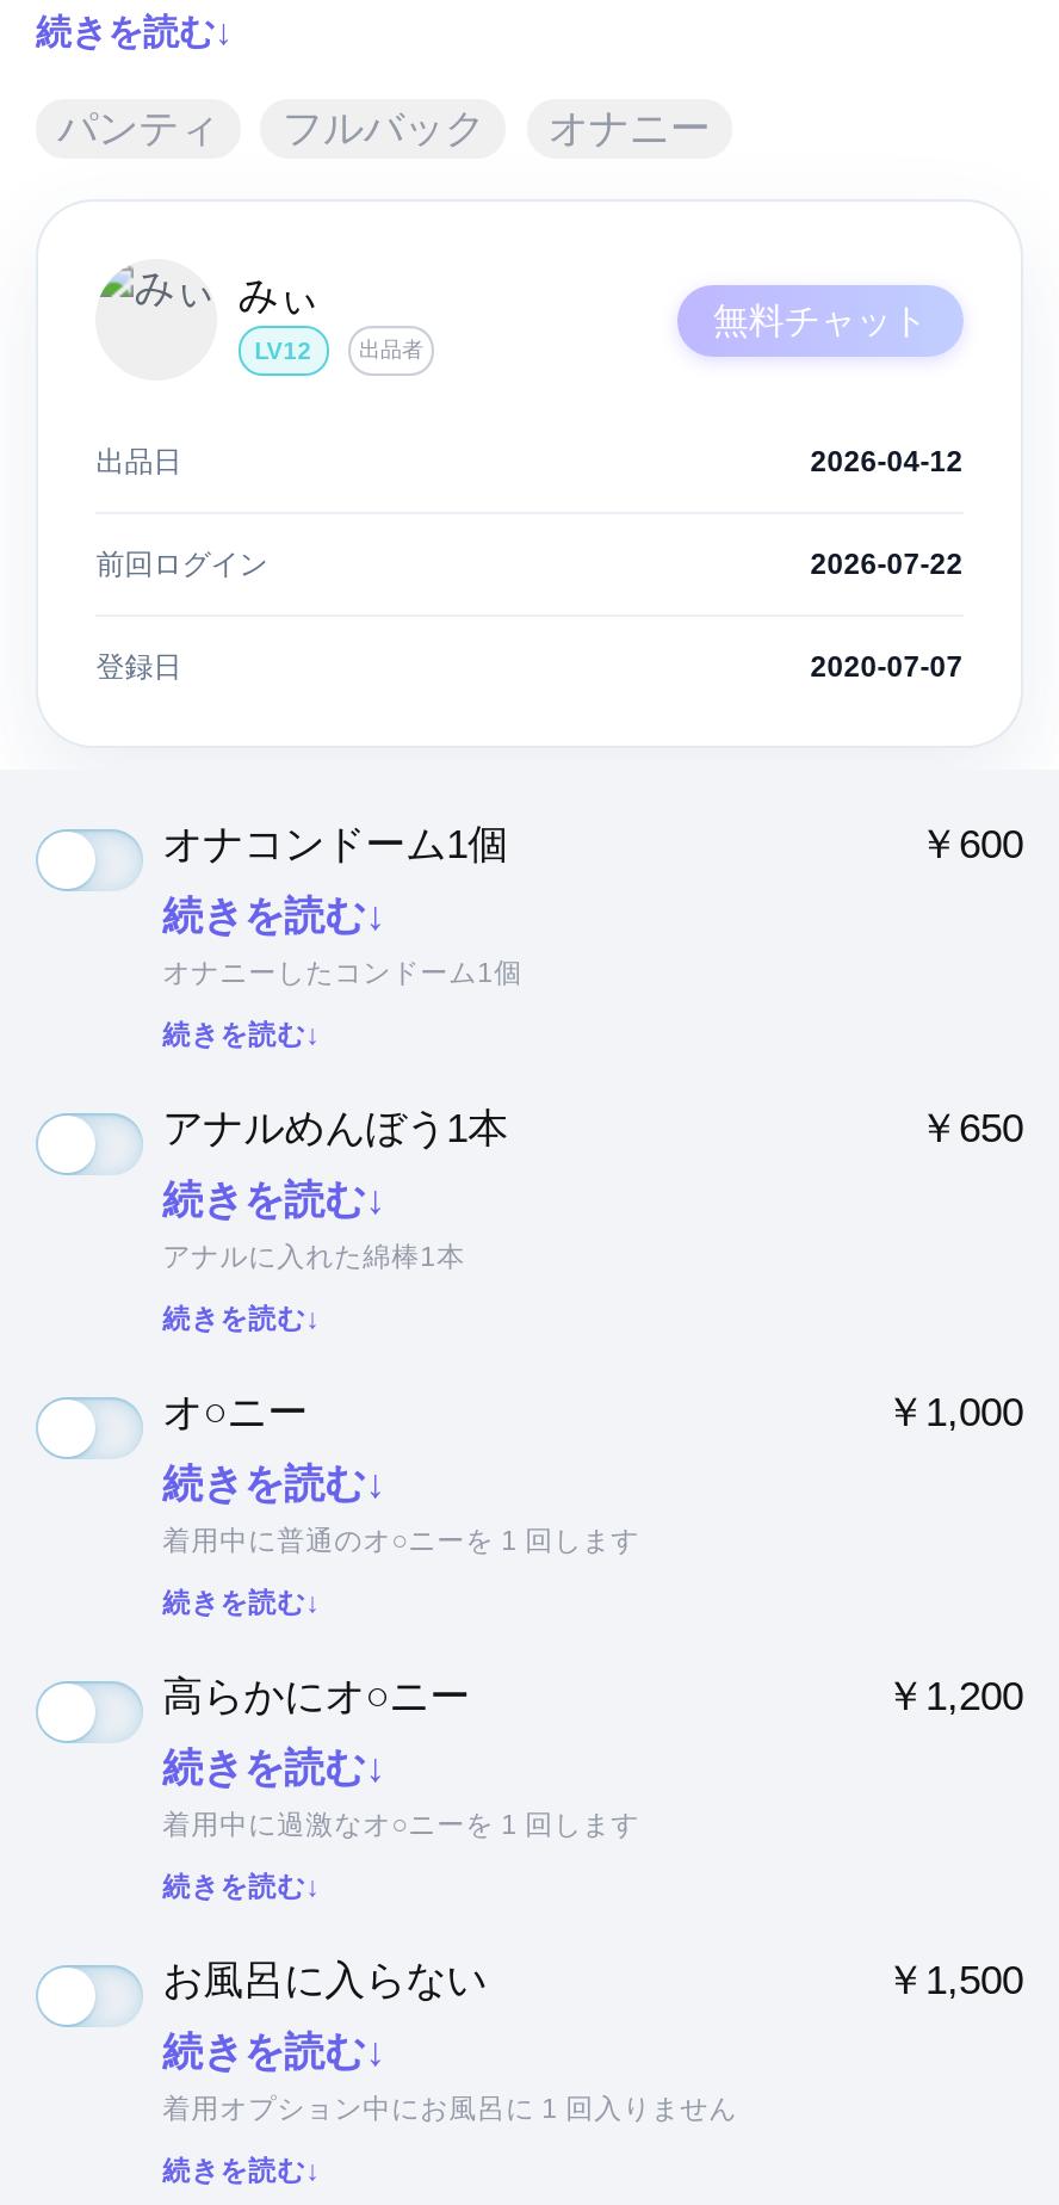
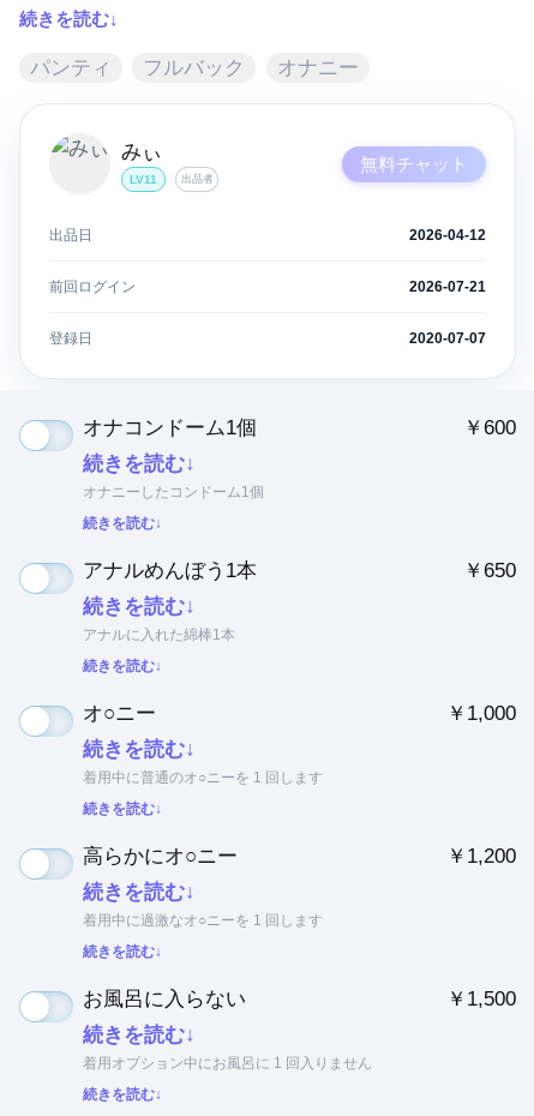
[255,337,423,363] LV12 出品者 -> [129,173,213,186] LV11 出品者
[810,548,963,581] 2026-07-22 -> [409,279,486,295] 2026-07-21

